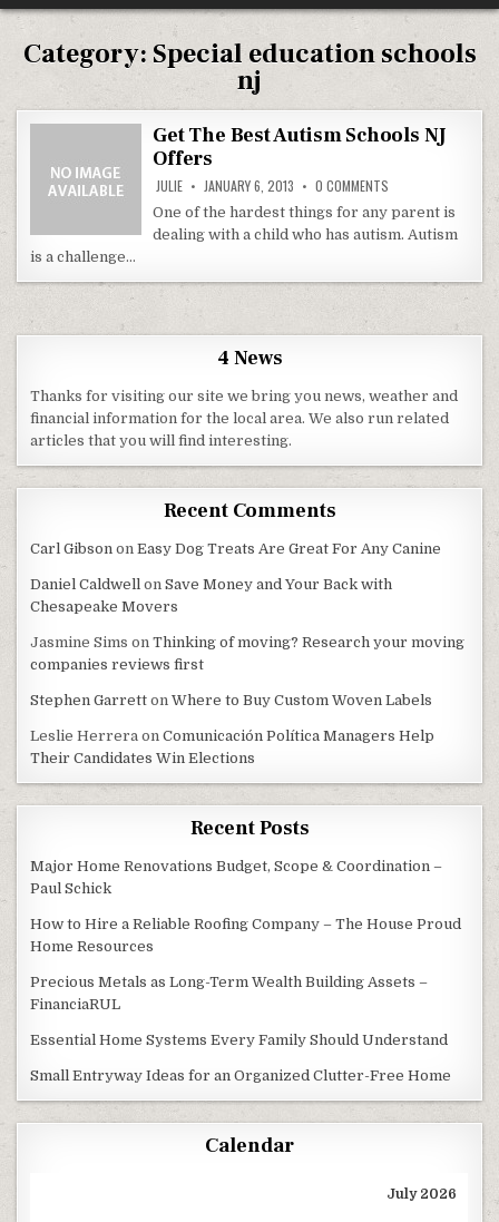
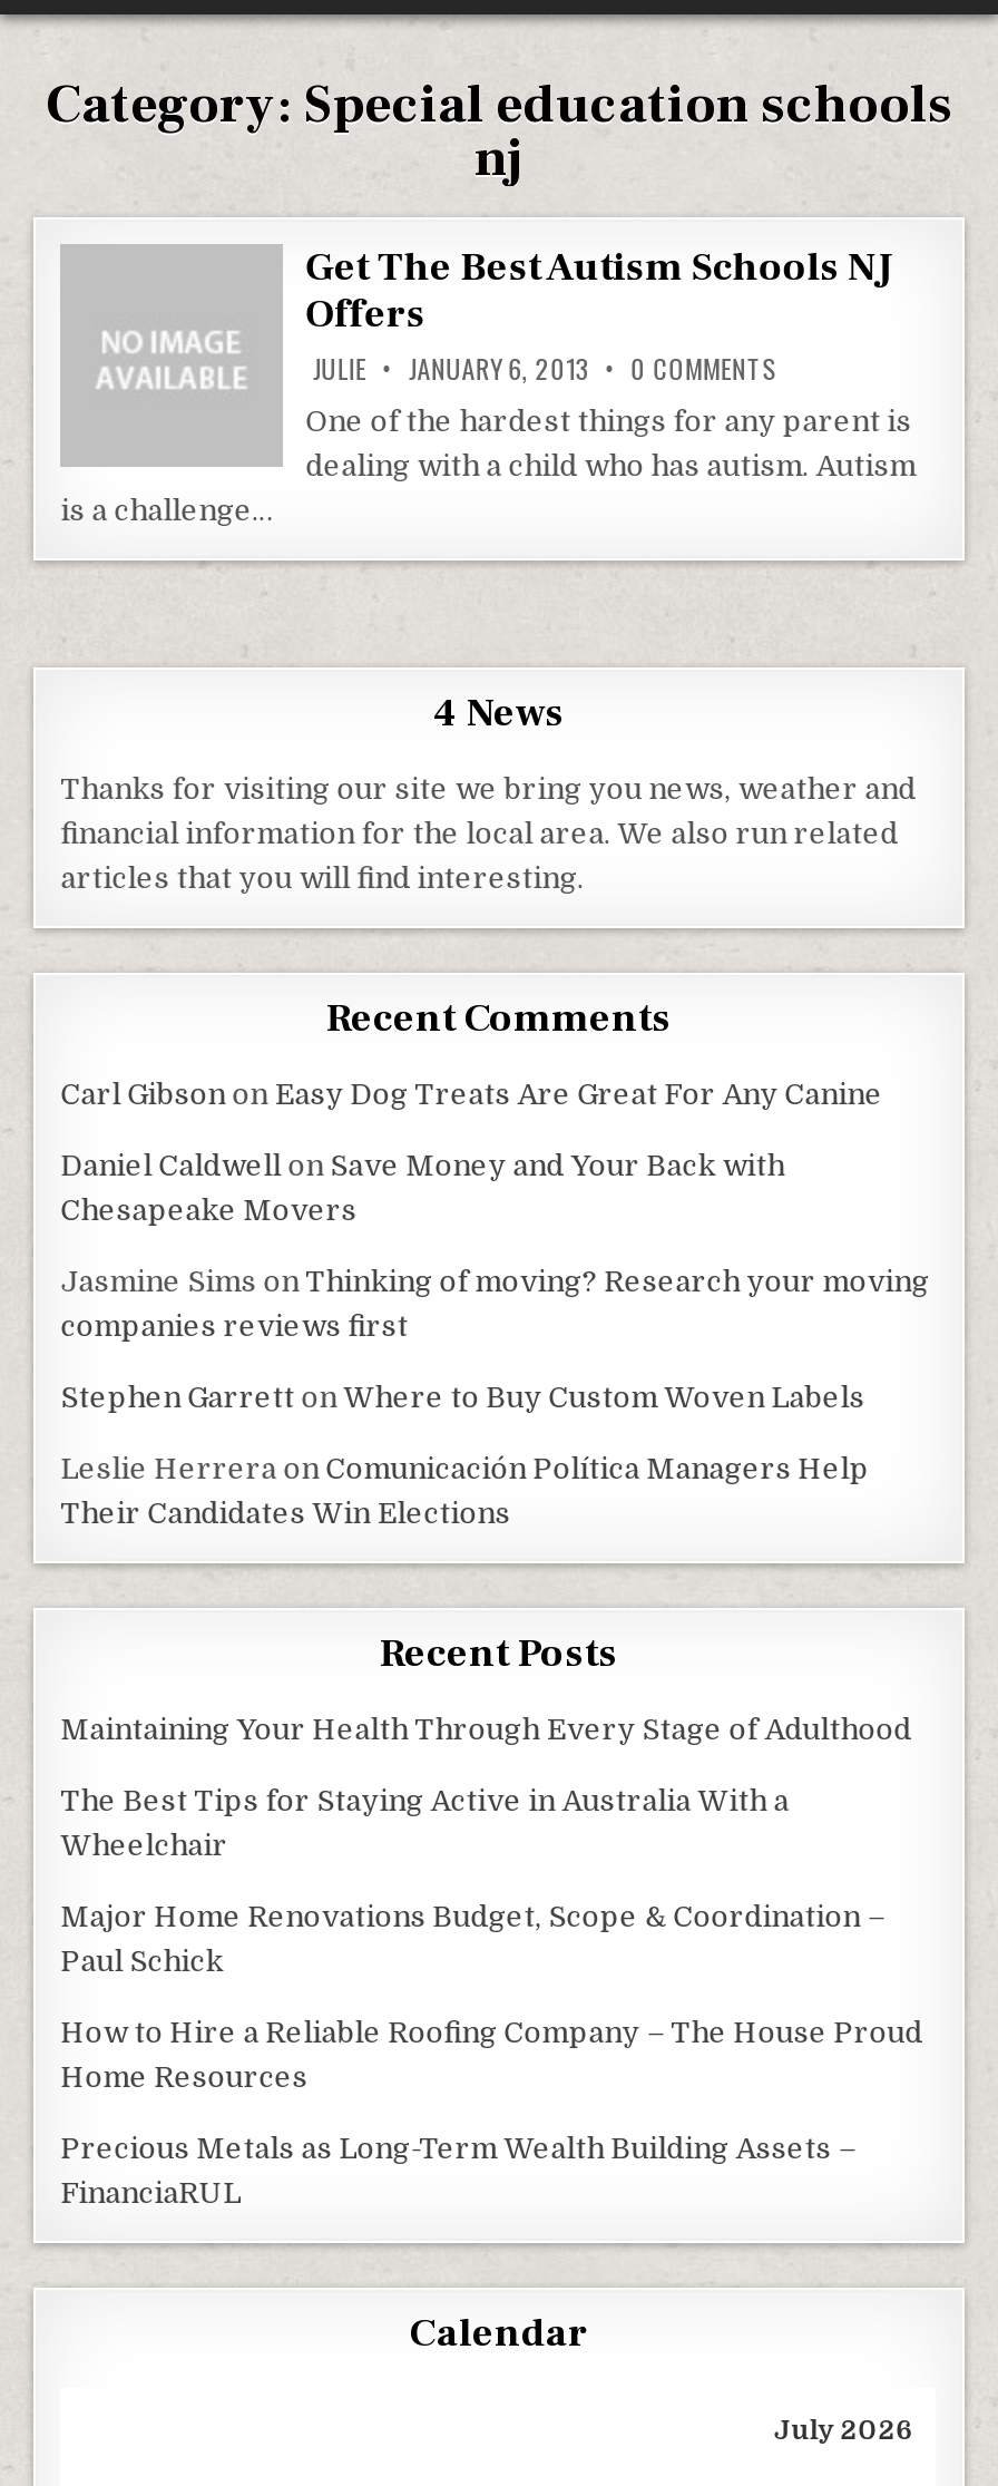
none -> [61,1713,912,1862] Maintaining Your Health Through Every Stage of Adulthood | The Best Tips for Staying Active in Australia With a | Wheelchair
moved [30,858,461,1013] -> [61,1900,923,2210]: Major Home Renovations Budget, Scope & Coordination – | Paul Schick | How to Hire a Reliable Roofing Company – The House Proud | Home Resources | Precious Metals as Long-Term Wealth Building Assets – | FinanciaRUL
[30,1032,451,1084] Essential Home Systems Every Family Should Understand | Small Entryway Ideas for an Organized Clutter-Free Home -> none

